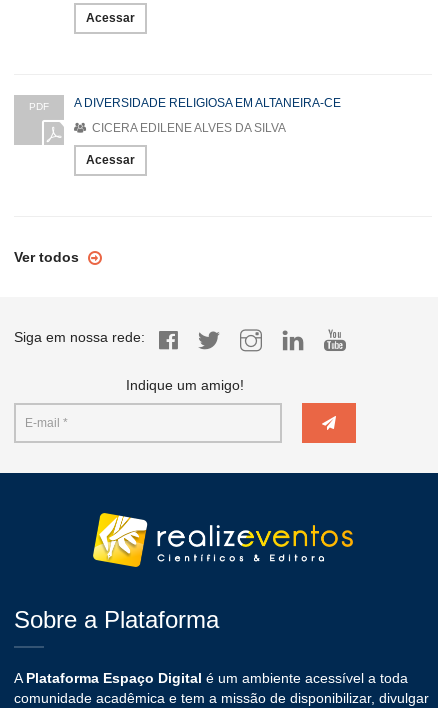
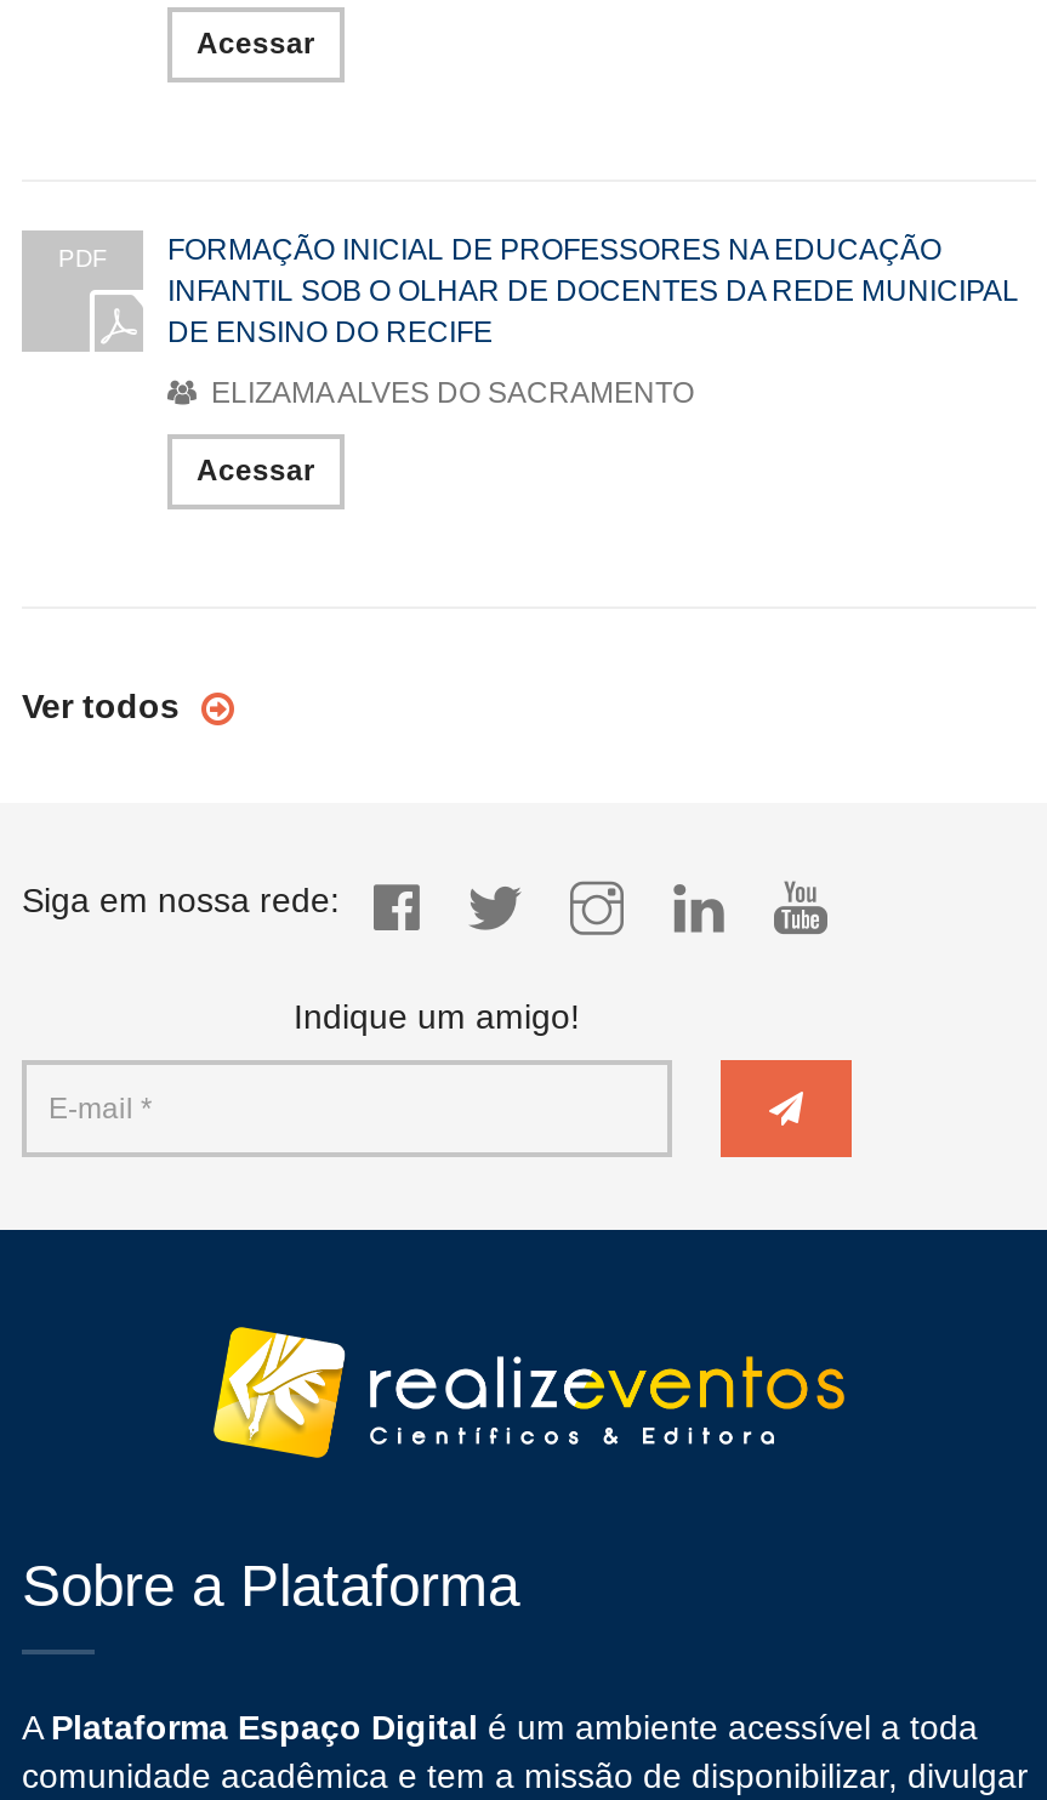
[74,96,341,110] A DIVERSIDADE RELIGIOSA EM ALTANEIRA-CE -> [167,233,1019,349] FORMAÇÃO INICIAL DE PROFESSORES NA EDUCAÇÃO | INFANTIL SOB O OLHAR DE DOCENTES DA REDE MUNICIPAL | DE ENSINO DO RECIFE
[89,121,286,135] CICERA EDILENE ALVES DA SILVA -> [204,376,694,410] ELIZAMA ALVES DO SACRAMENTO

